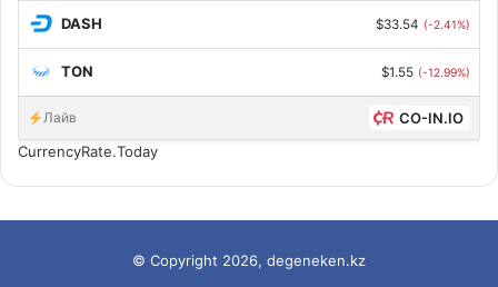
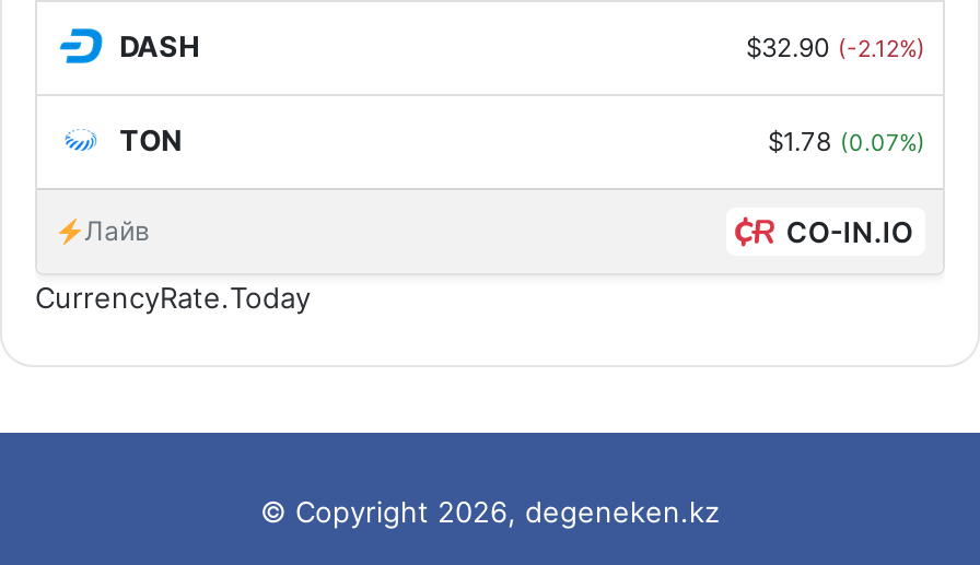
[376,17,470,33] $33.54 (-2.41%) -> [746,34,925,64] $32.90 (-2.12%)
[381,65,470,81] $1.55 (-12.99%) -> [768,128,925,158] $1.78 (0.07%)

